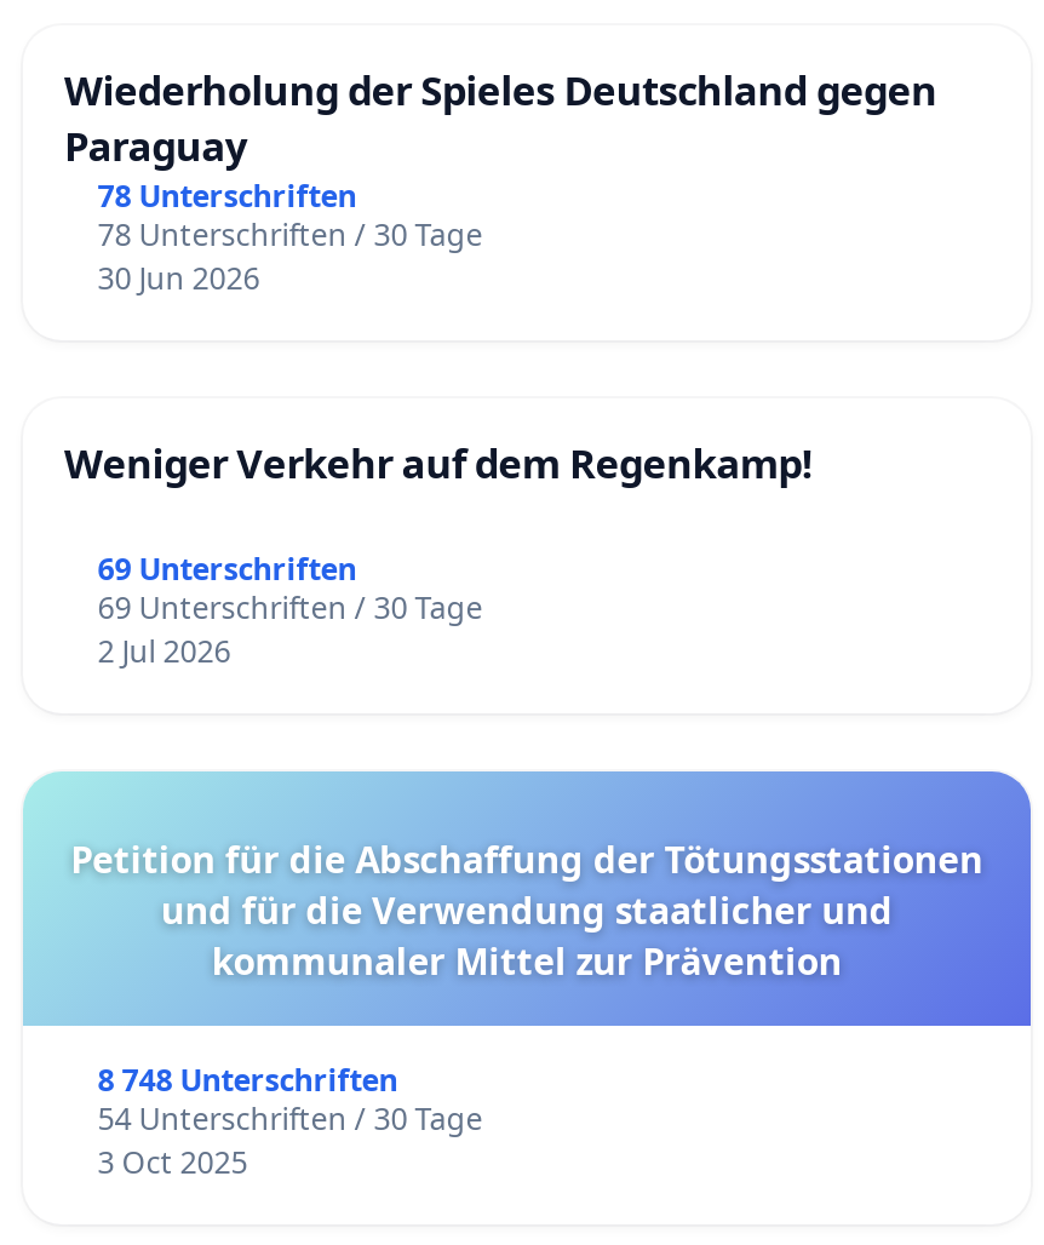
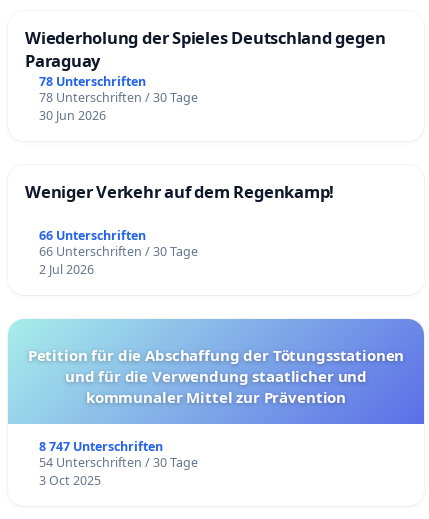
[98,549,357,590] 69 Unterschriften -> [39,227,146,244] 66 Unterschriften
[98,588,483,629] 69 Unterschriften / 30 Tage -> [39,243,198,260] 66 Unterschriften / 30 Tage
[98,1060,398,1101] 8 748 Unterschriften -> [39,438,163,455] 8 747 Unterschriften

